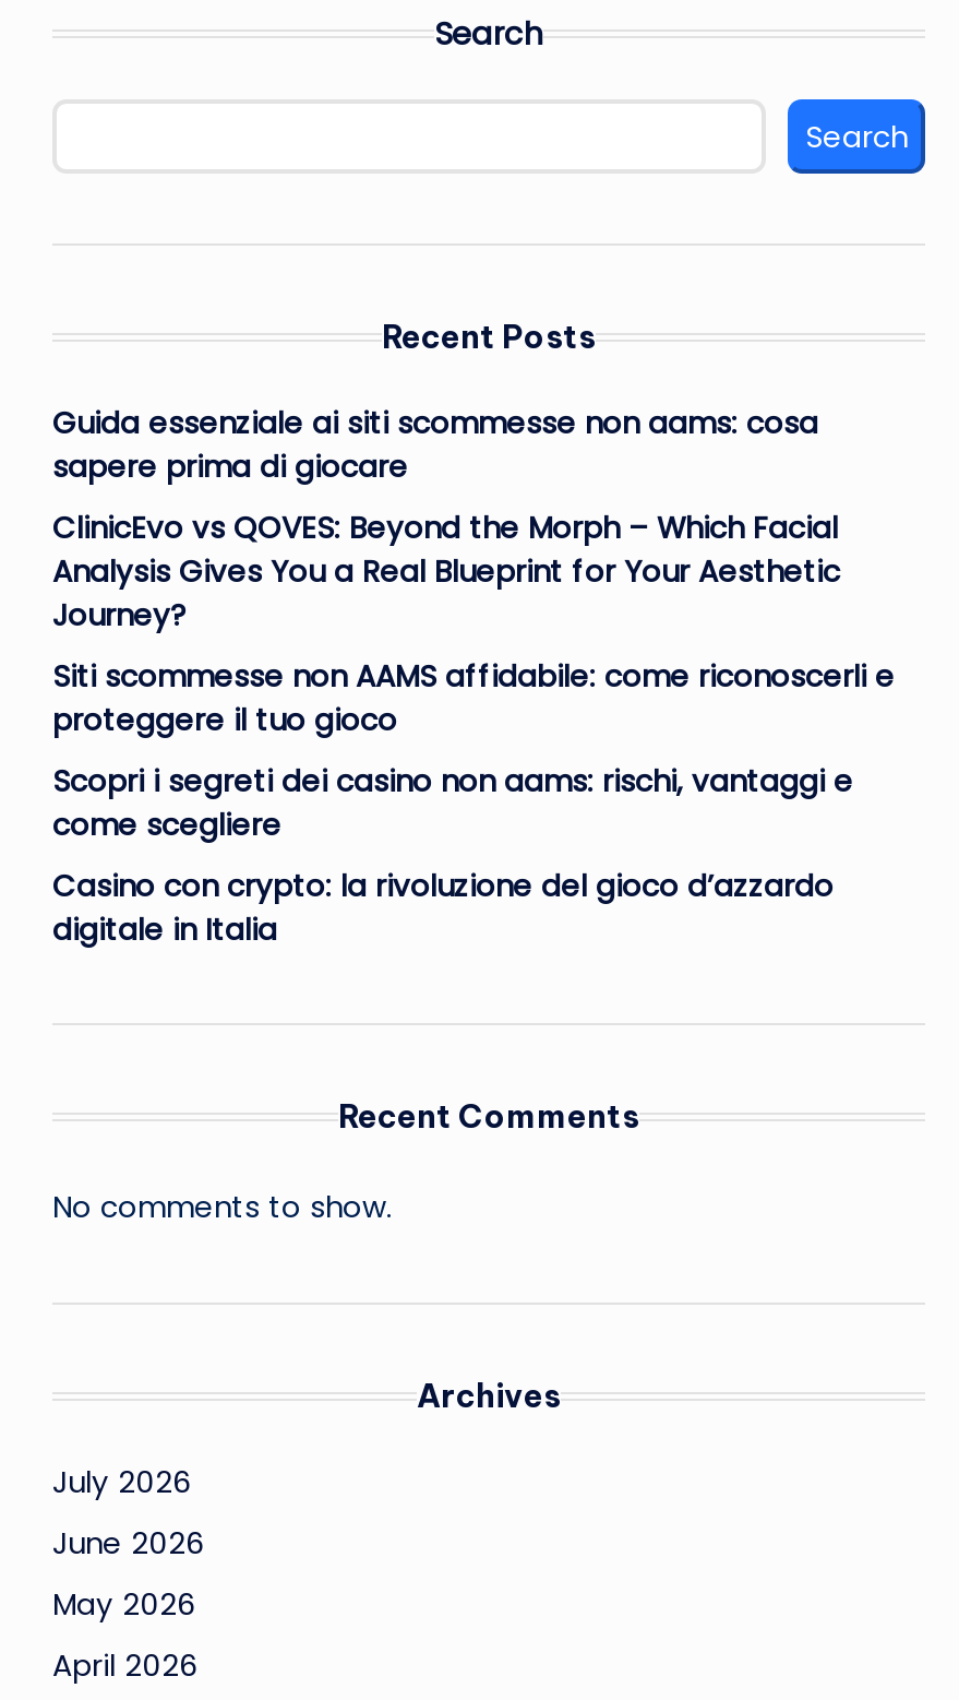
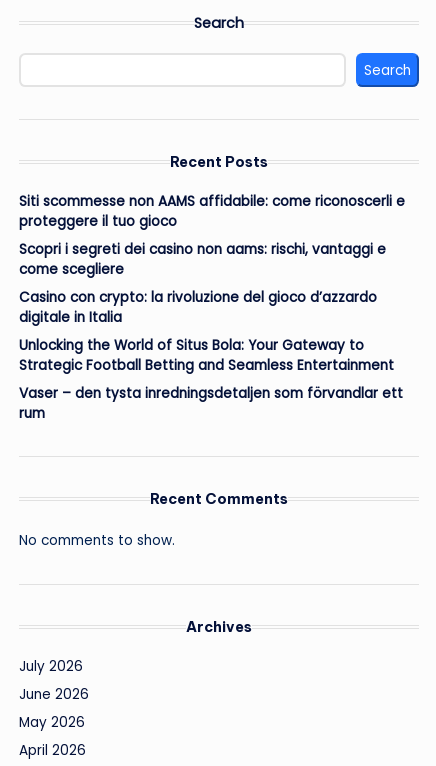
[52,403,840,637] Guida essenziale ai siti scommesse non aams: cosa | sapere prima di giocare | ClinicEvo vs QOVES: Beyond the Morph – Which Facial | Analysis Gives You a Real Blueprint for Your Aesthetic | Journey? -> none
moved [52,656,895,951] -> [19,192,405,327]: Siti scommesse non AAMS affidabile: come riconoscerli e | proteggere il tuo gioco | Scopri i segreti dei casino non aams: rischi, vantaggi e | come scegliere | Casino con crypto: la rivoluzione del gioco d’azzardo | digitale in Italia
none -> [19,336,403,423] Unlocking the World of Situs Bola: Your Gateway to | Strategic Football Betting and Seamless Entertainment | Vaser – den tysta inredningsdetaljen som förvandlar ett | rum

